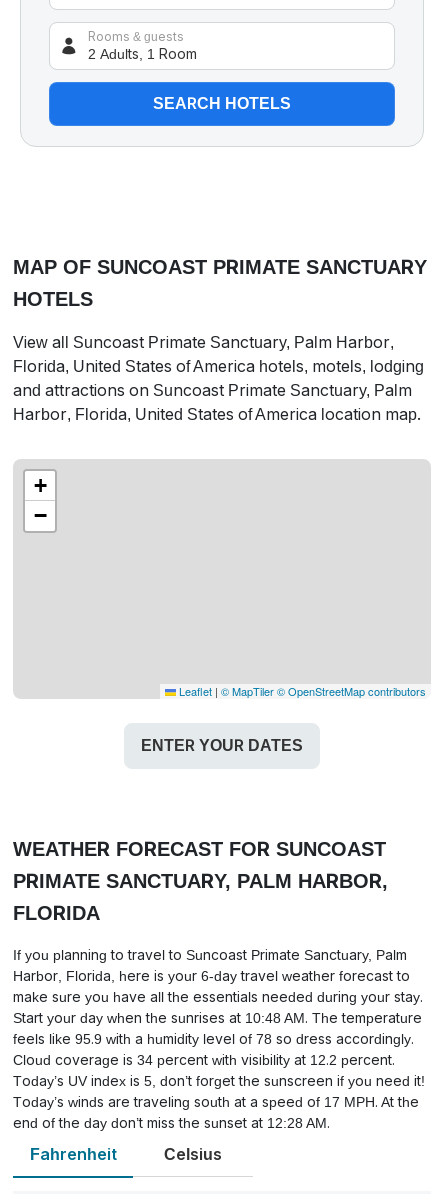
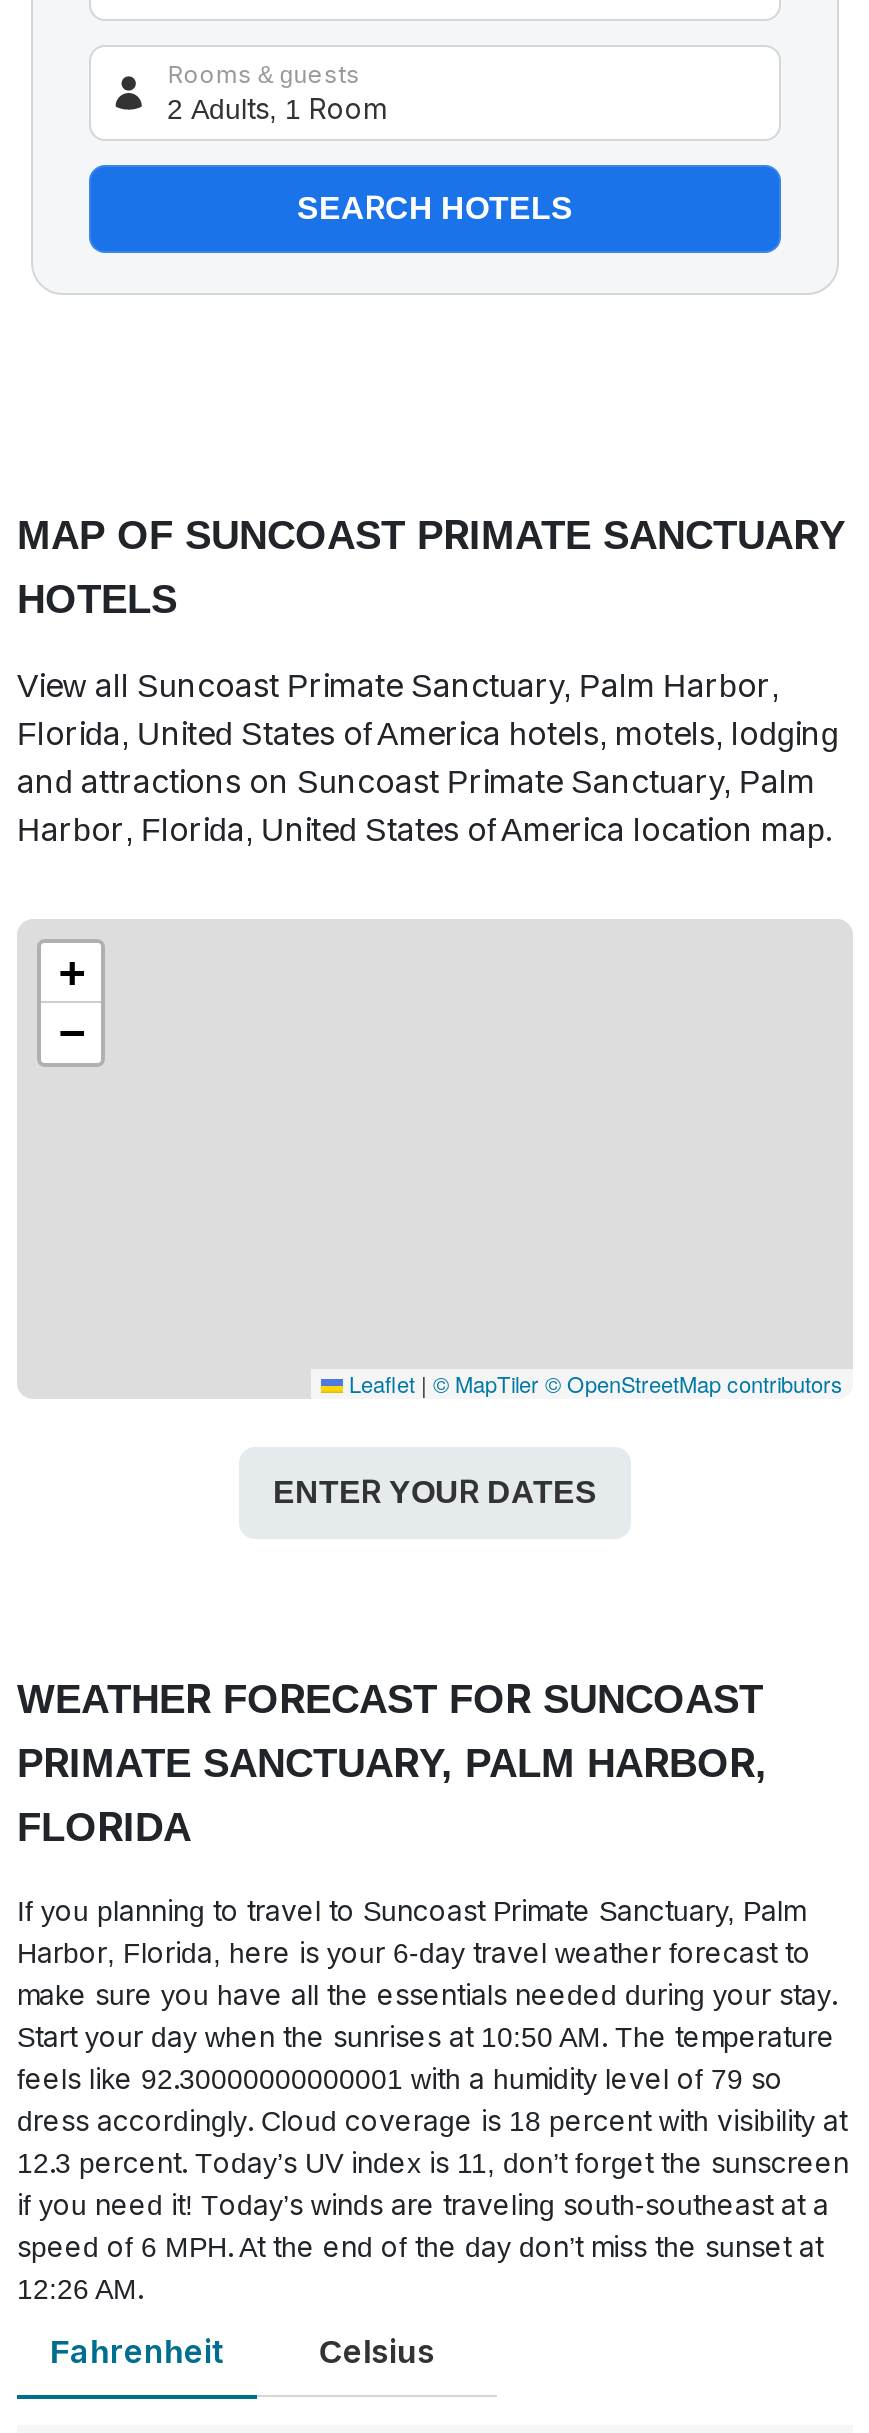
[13,1010,425,1131] Start your day when the sunrises at 10:48 AM. The temperature | feels like 95.9 with a humidity level of 78 so dress accordingly. | Cloud coverage is 34 percent with visibility at 12.2 percent. | Today’s UV index is 5, don’t forget the sunscreen if you need it! | Today’s winds are traveling south at a speed of 17 MPH. At the | end of the day don’t miss the sunset at 12:28 AM. -> [17,2021,849,2305] Start your day when the sunrises at 10:50 AM. The temperature | feels like 92.30000000000001 with a humidity level of 79 so | dress accordingly. Cloud coverage is 18 percent with visibility at | 12.3 percent. Today’s UV index is 11, don’t forget the sunscreen | if you need it! Today’s winds are traveling south-southeast at a | speed of 6 MPH. At the end of the day don’t miss the sunset at | 12:26 AM.

